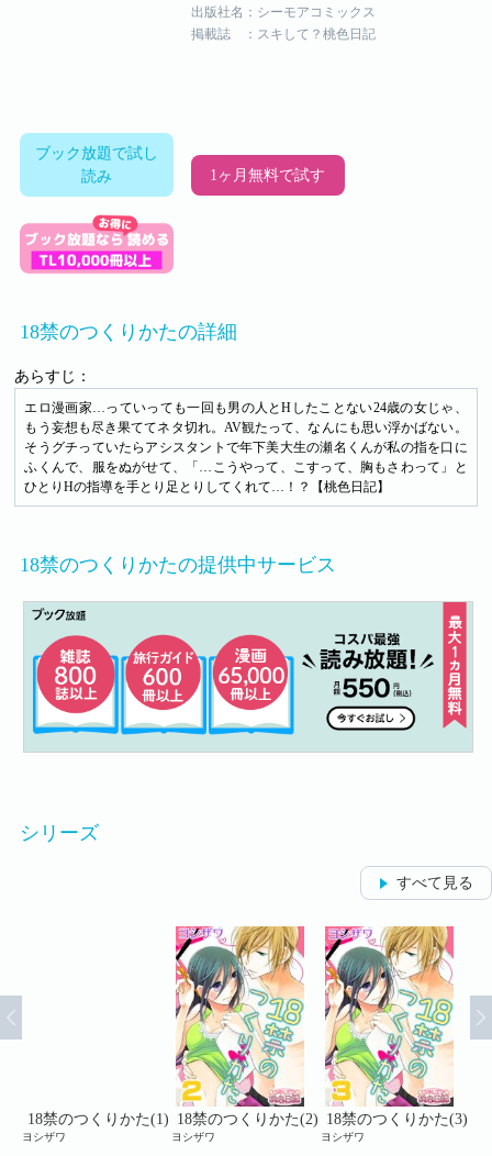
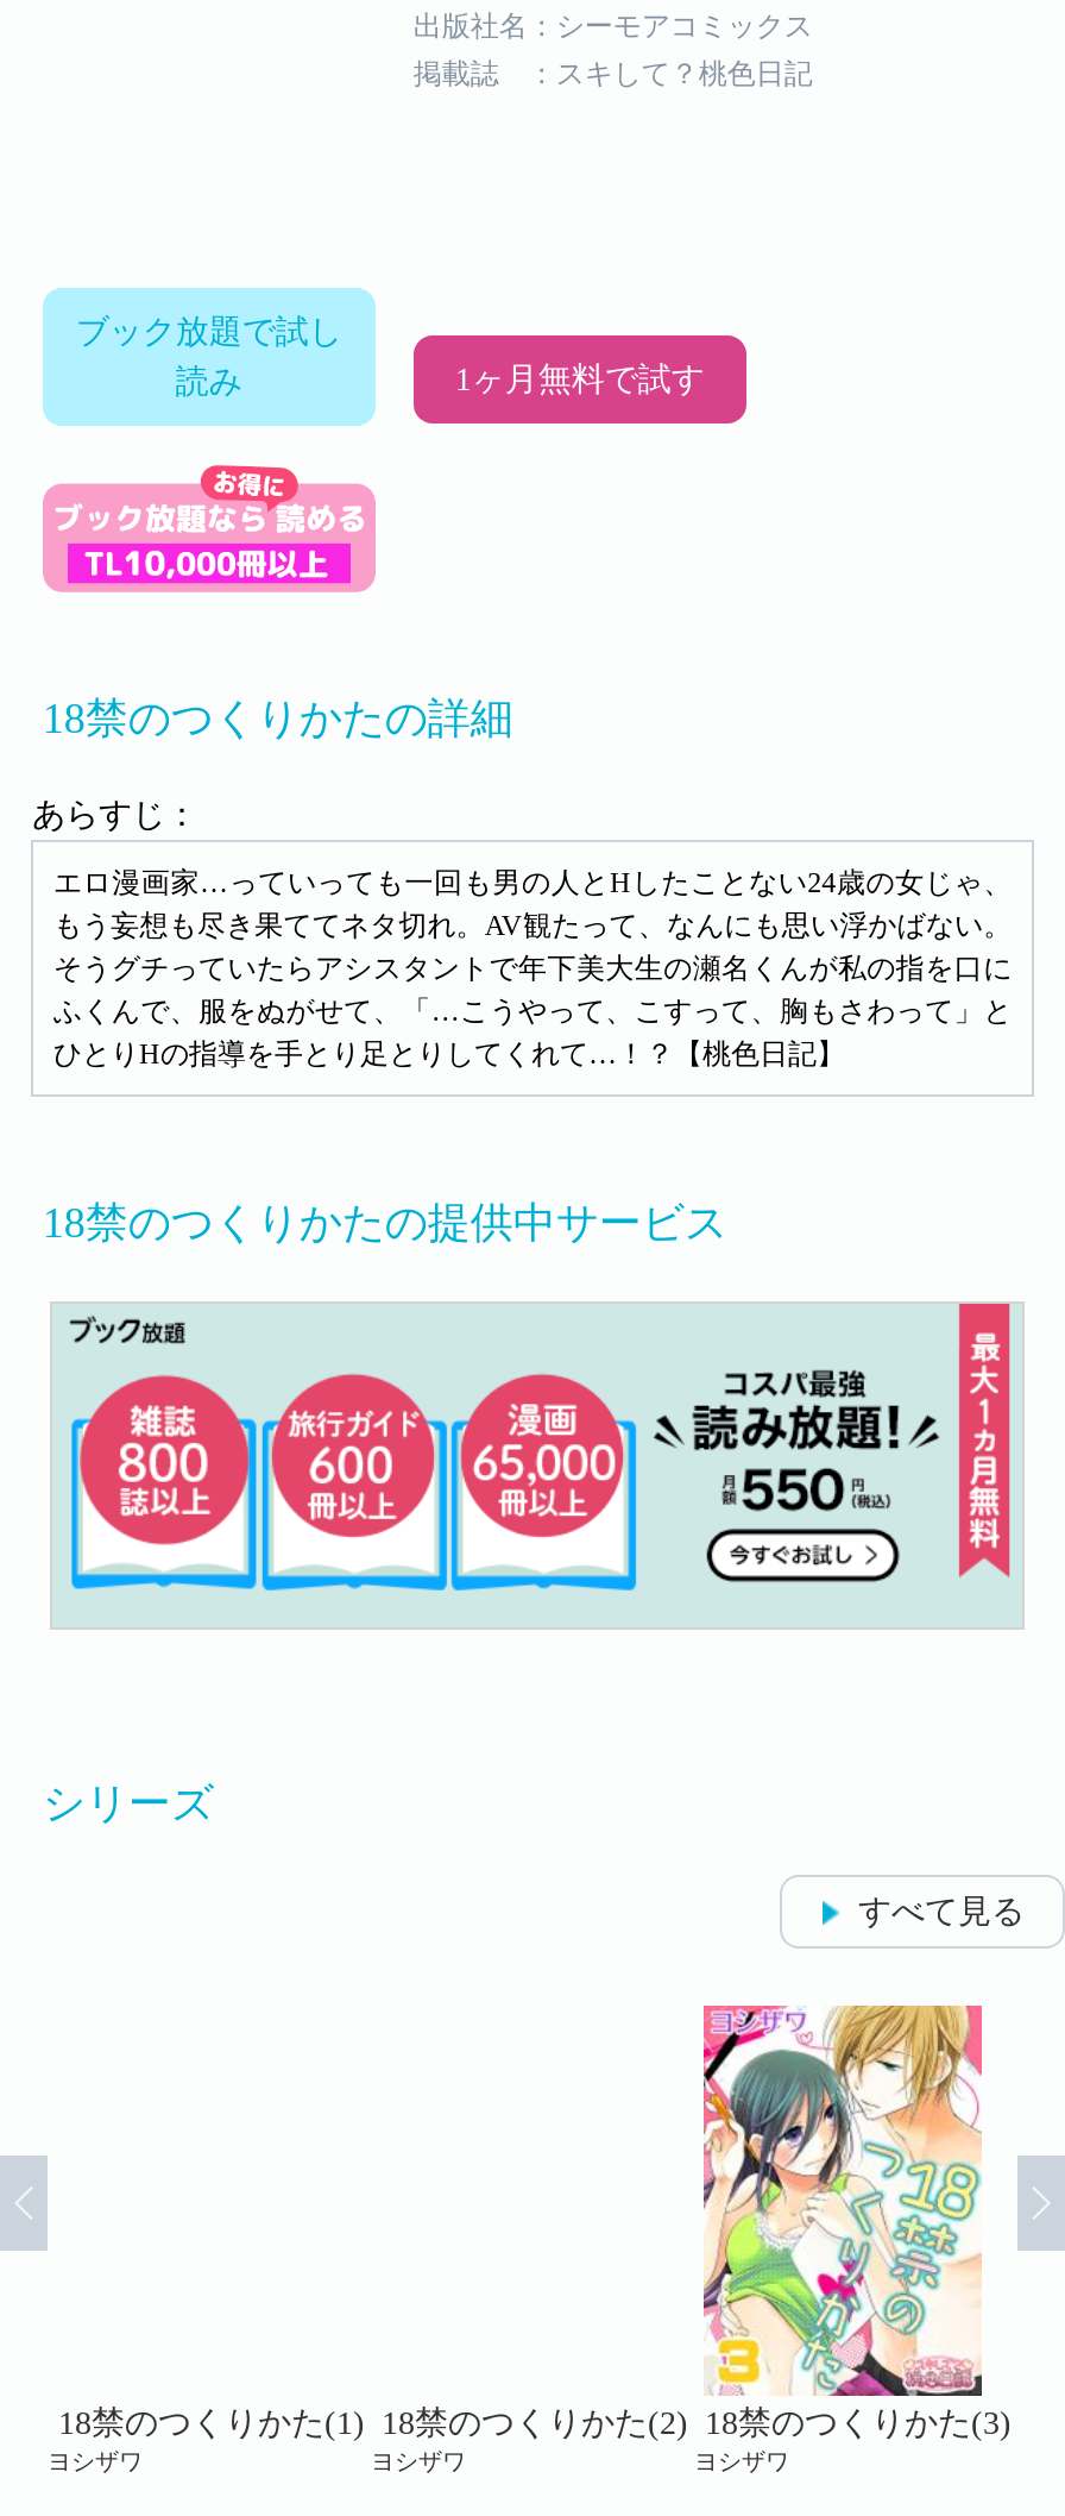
[175,925,305,1108] [image] -> none

